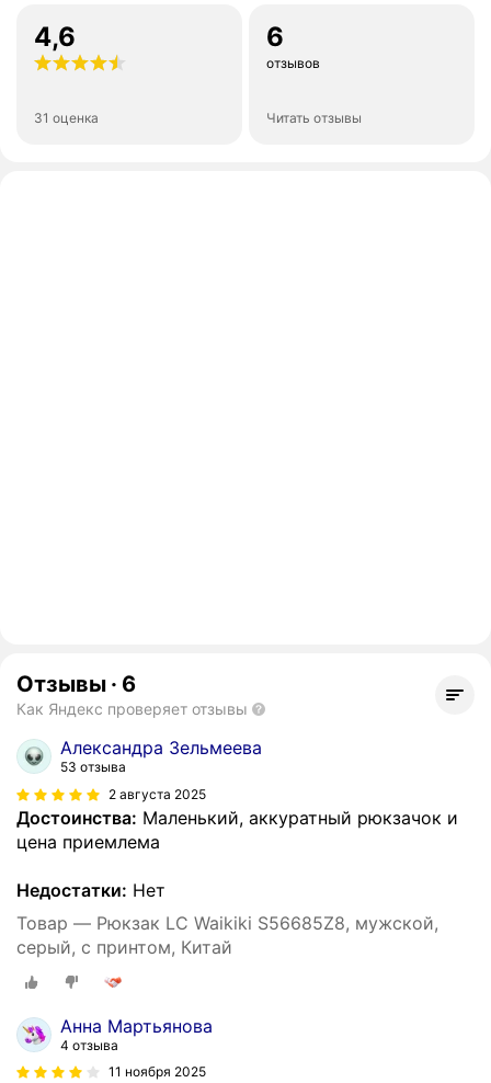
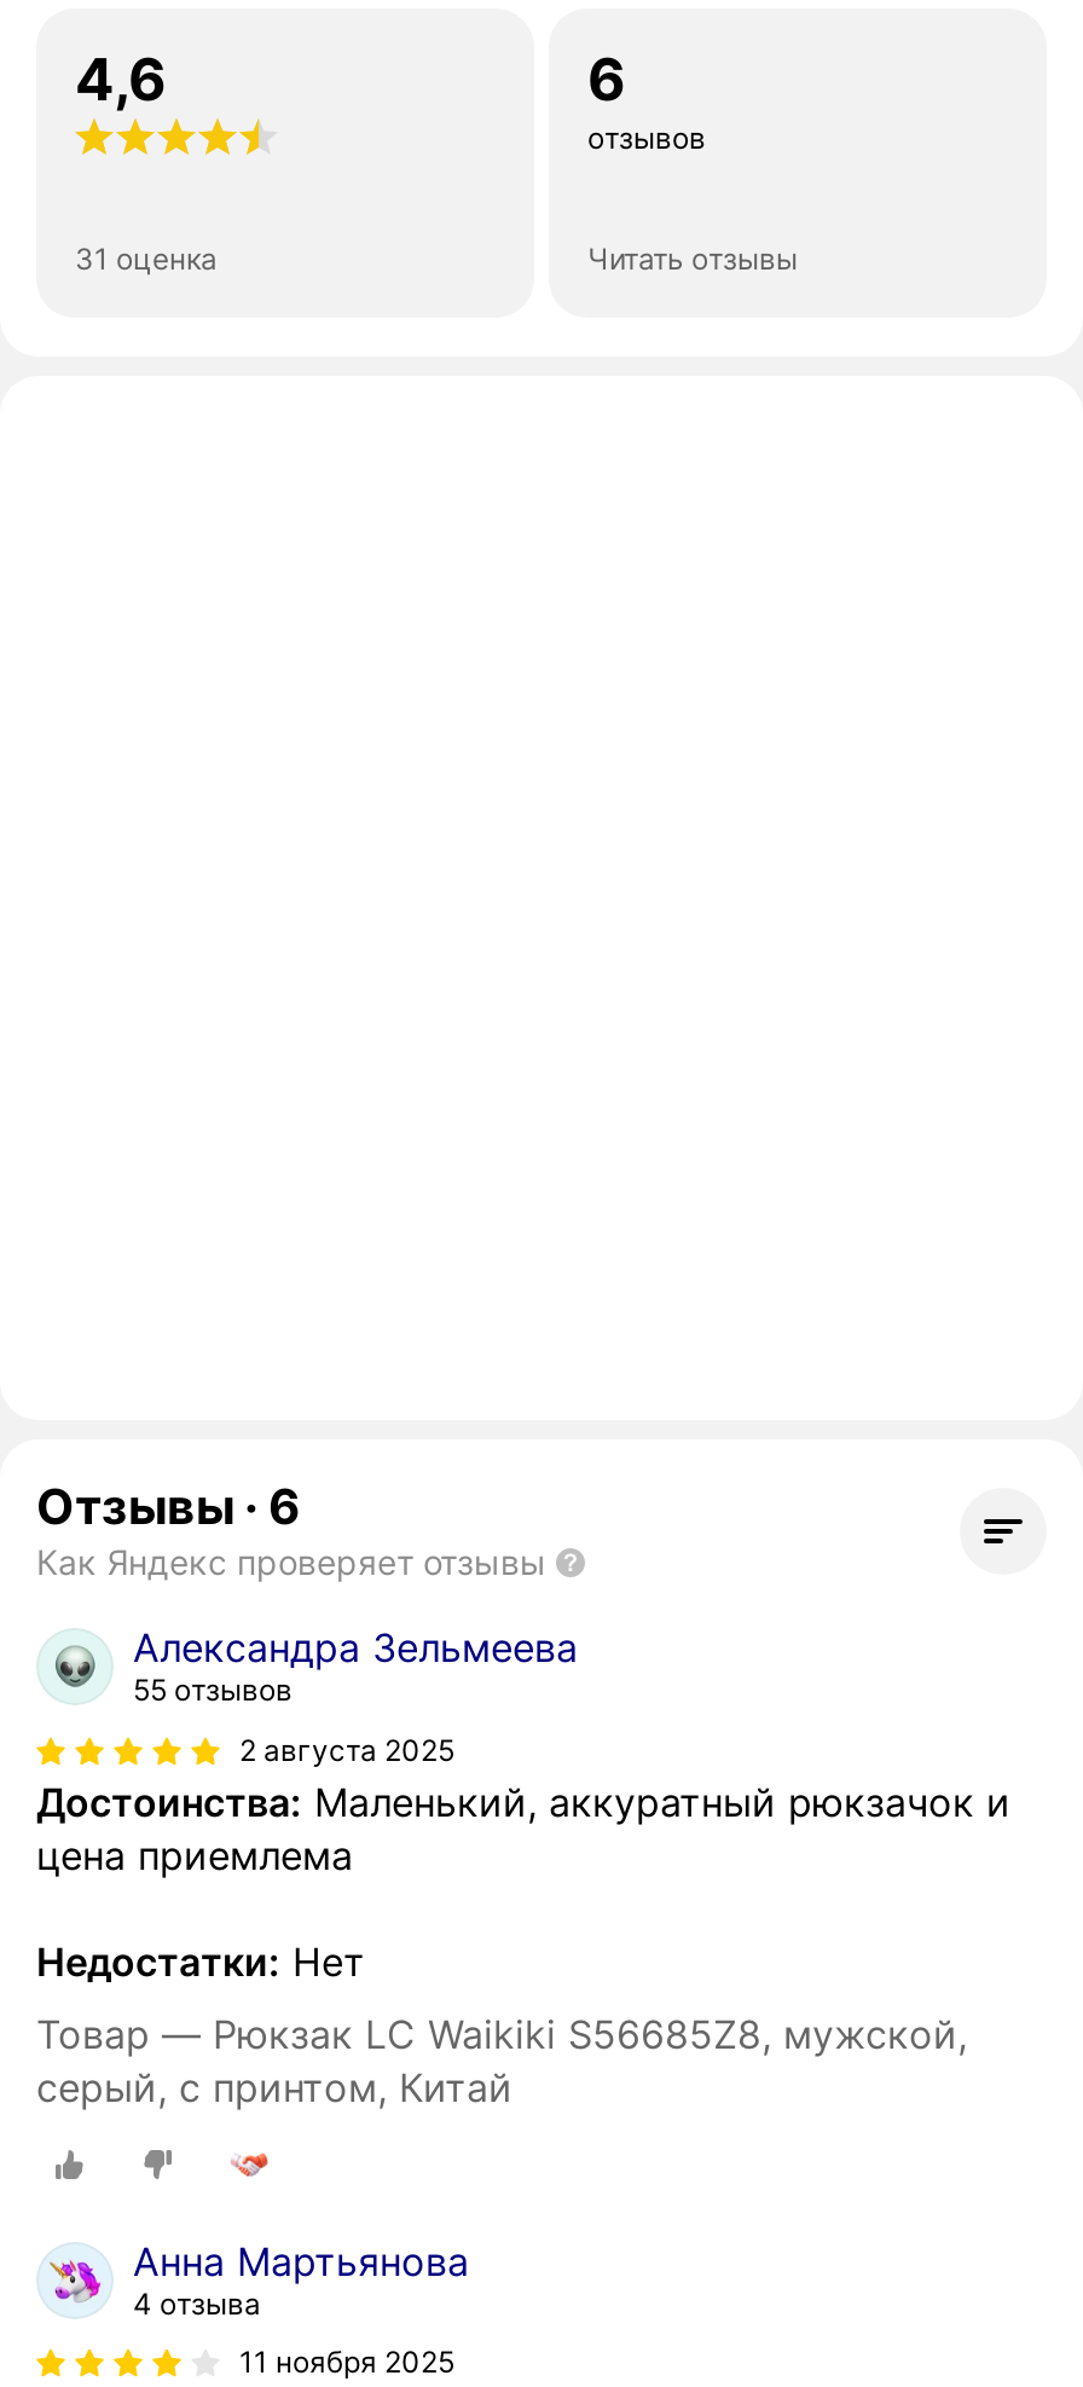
[60,759,126,775] 53 отзыва -> [133,1672,293,1708] 55 отзывов

